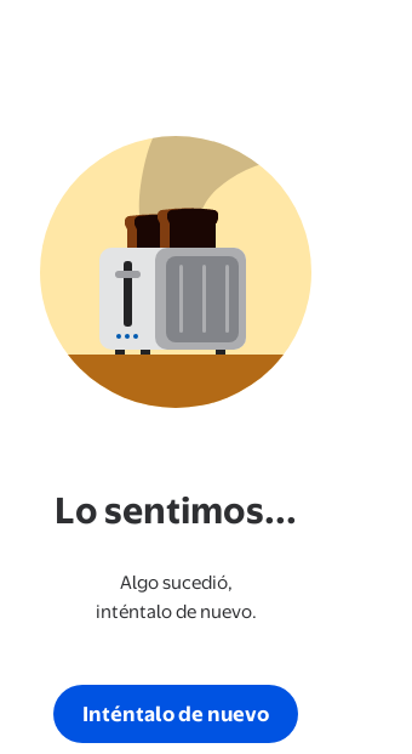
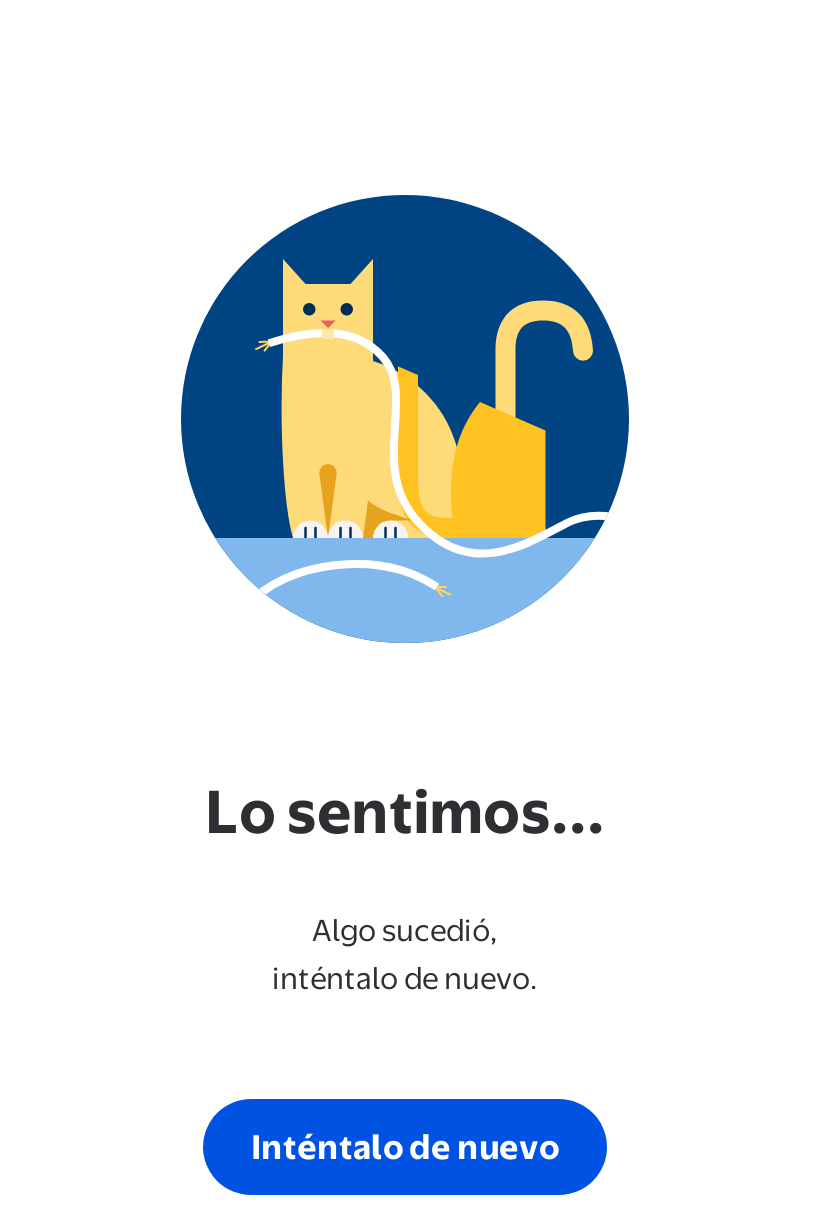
[40,136,311,409] [image] -> [179,193,631,645] [image]

